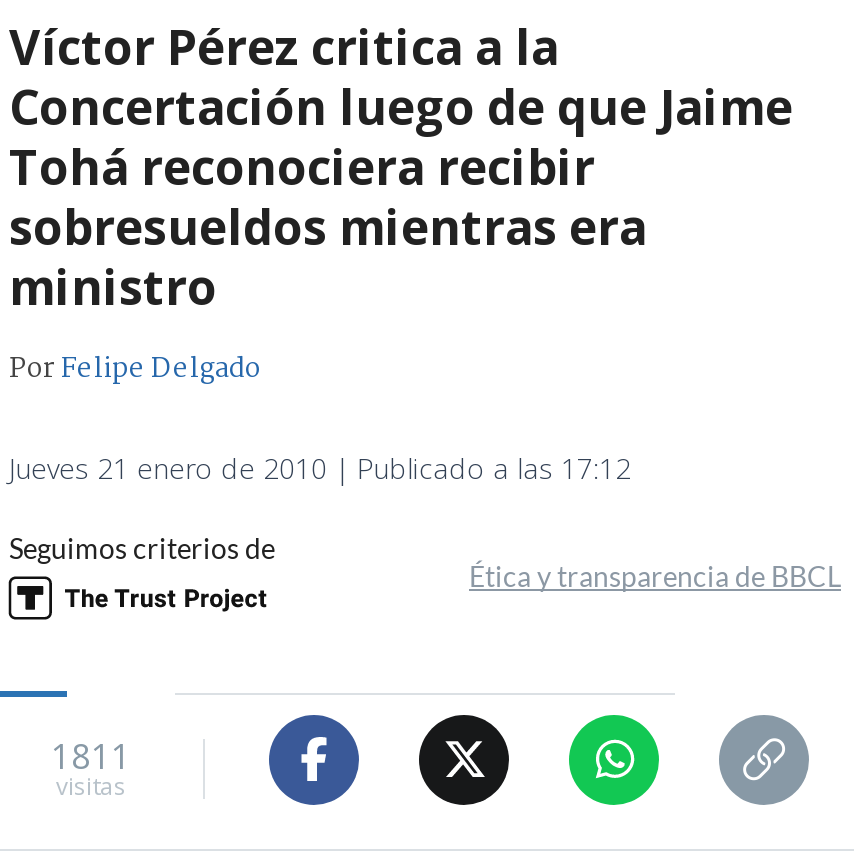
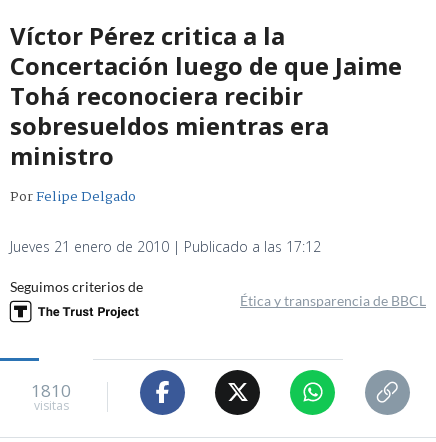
[51,734,131,780] 1811 -> [31,379,71,402] 1810

